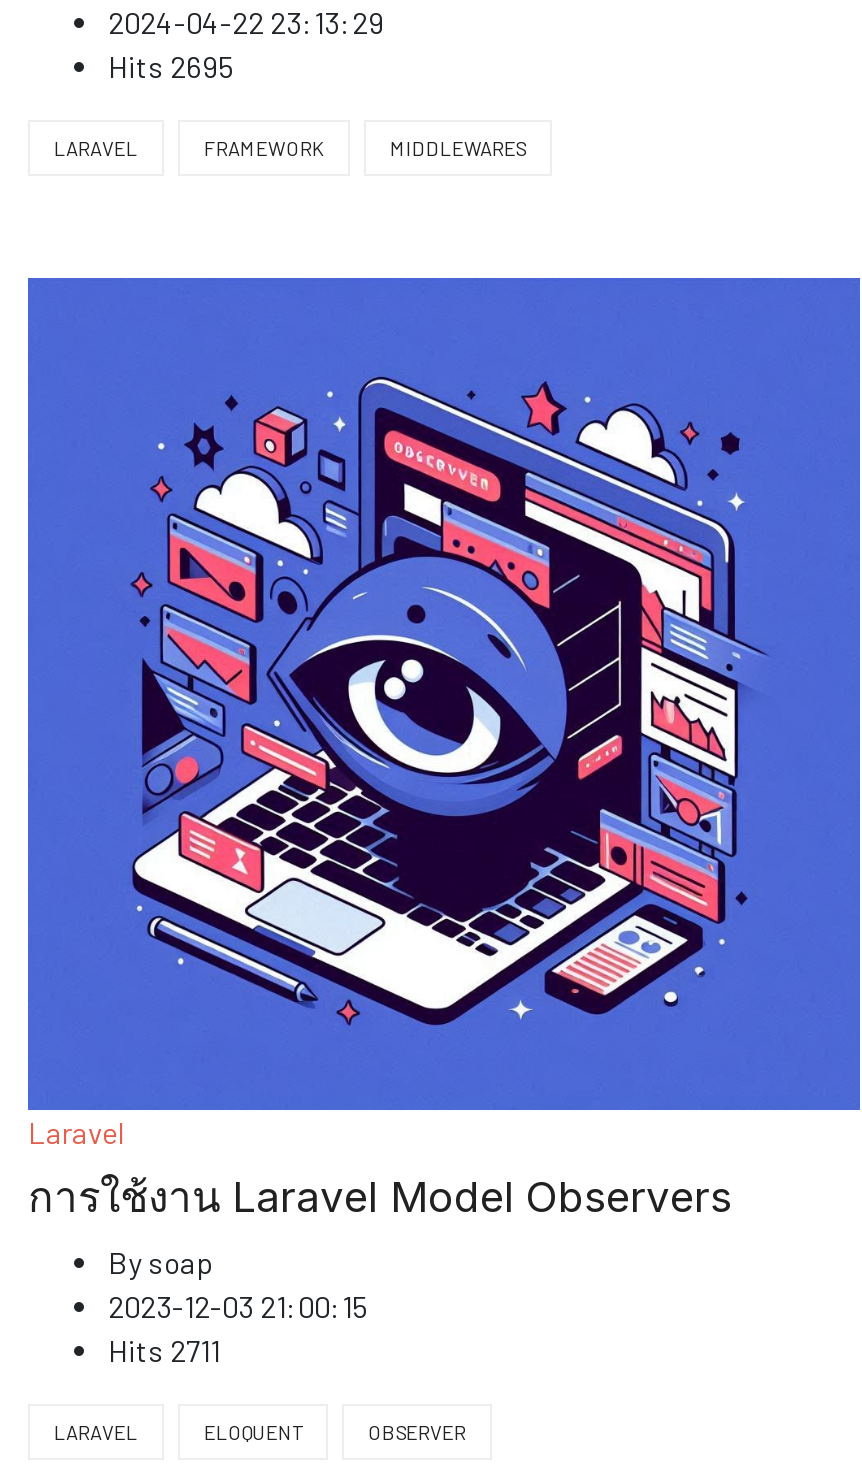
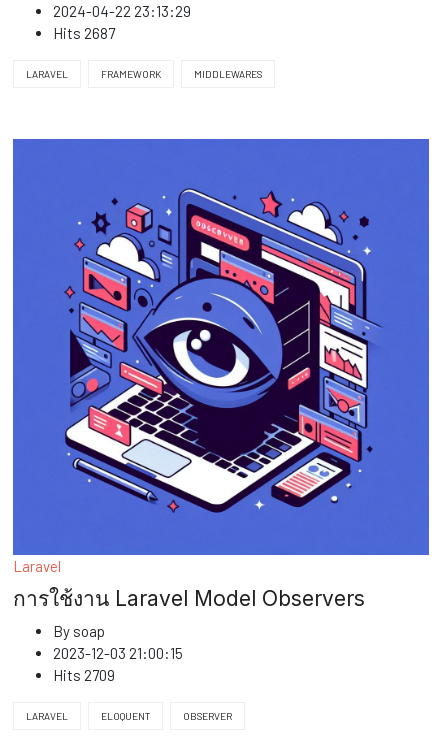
[108,49,234,85] Hits 2695 -> [53,24,115,42] Hits 2687
[108,1333,220,1369] Hits 2711 -> [53,666,115,684] Hits 2709

